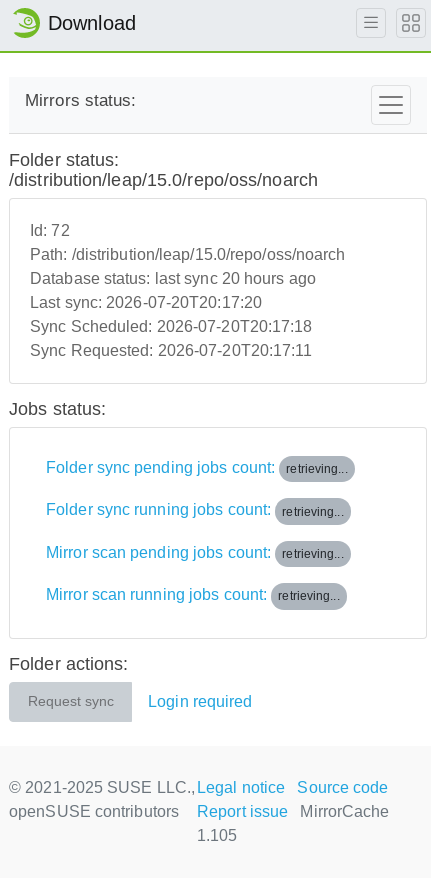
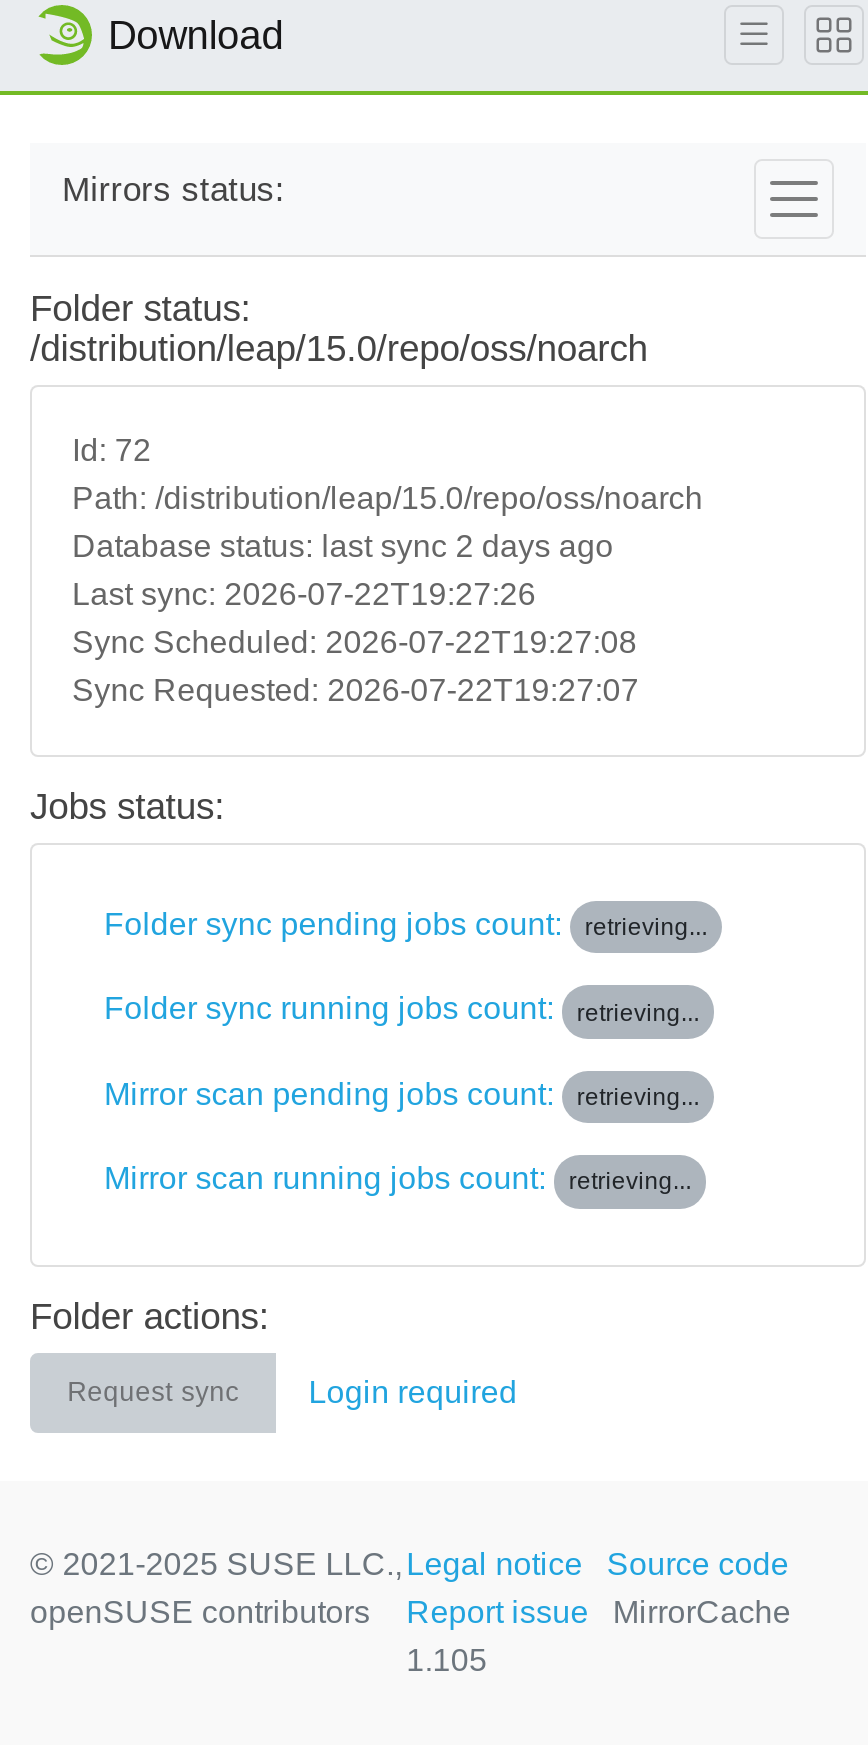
[30,270,316,287] Database status: last sync 20 hours ago -> [72,529,613,563] Database status: last sync 2 days ago
[30,294,262,311] Last sync: 2026-07-20T20:17:20 -> [72,577,536,611] Last sync: 2026-07-22T19:27:26
[30,318,312,335] Sync Scheduled: 2026-07-20T20:17:18 -> [72,625,637,659] Sync Scheduled: 2026-07-22T19:27:08
[30,342,312,359] Sync Requested: 2026-07-20T20:17:11 -> [72,673,639,707] Sync Requested: 2026-07-22T19:27:07

